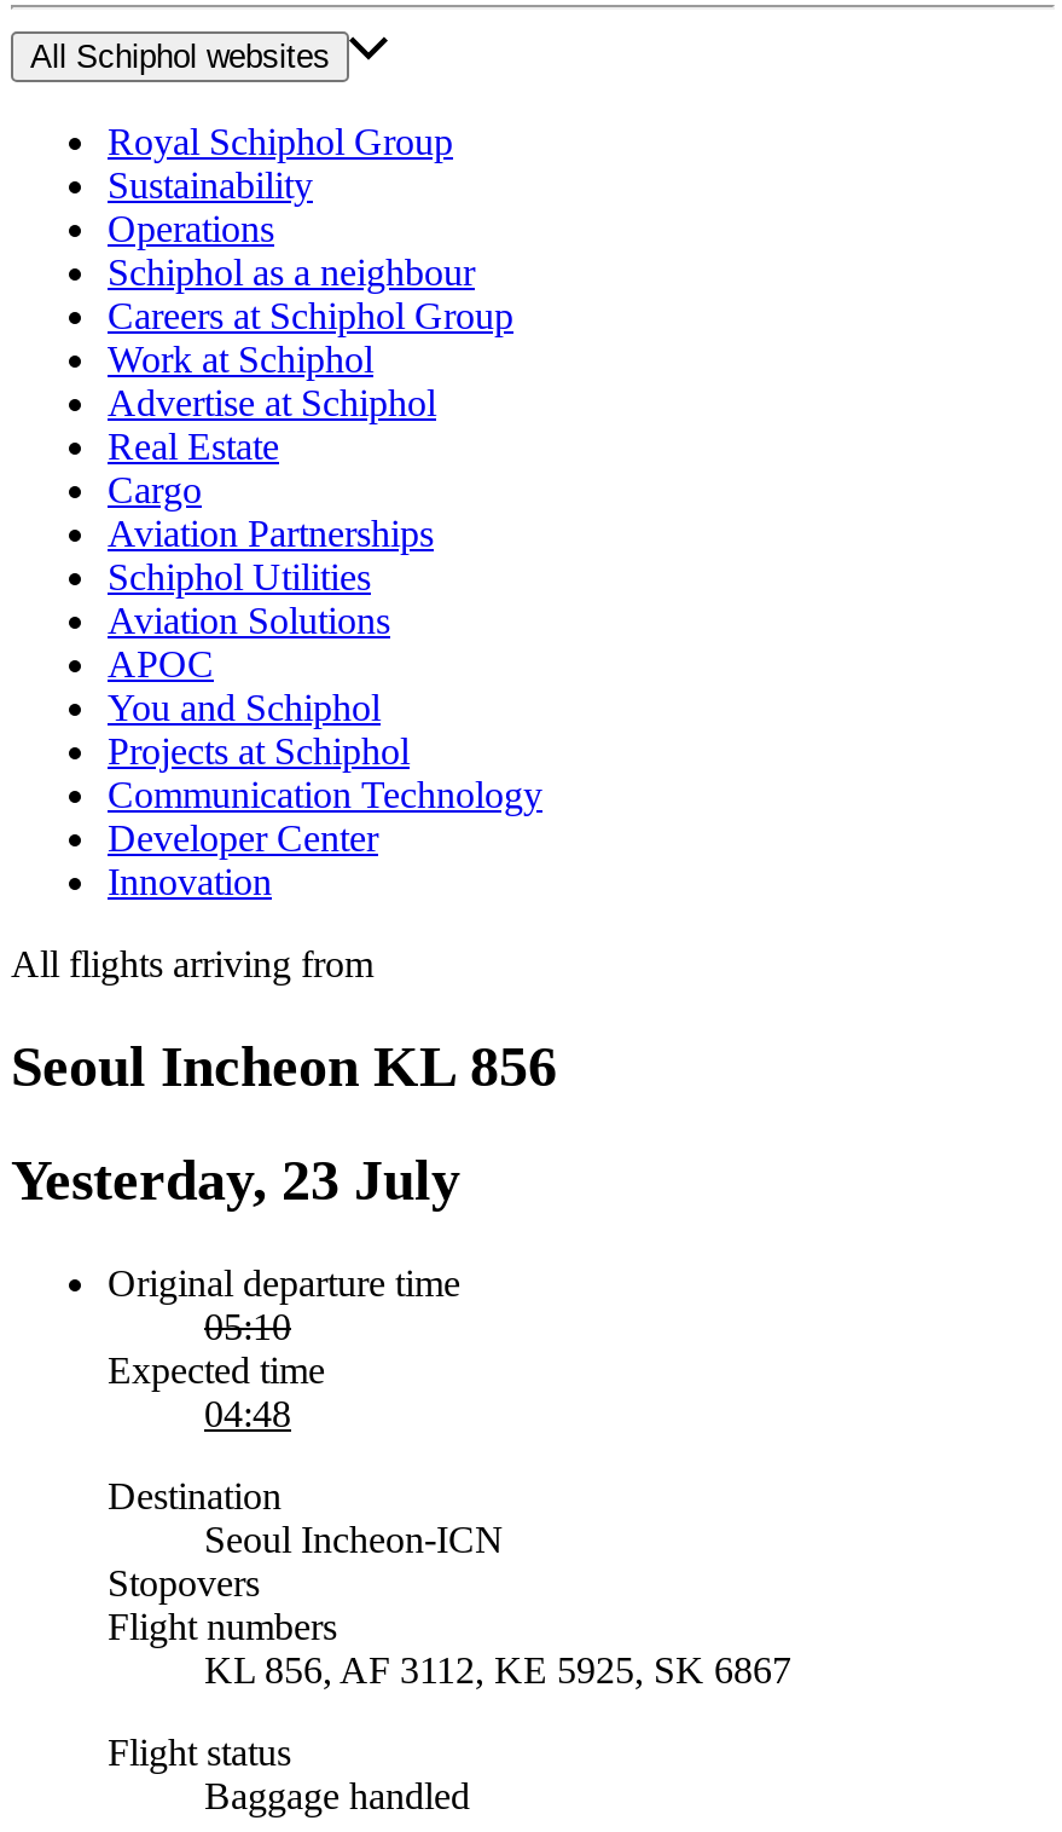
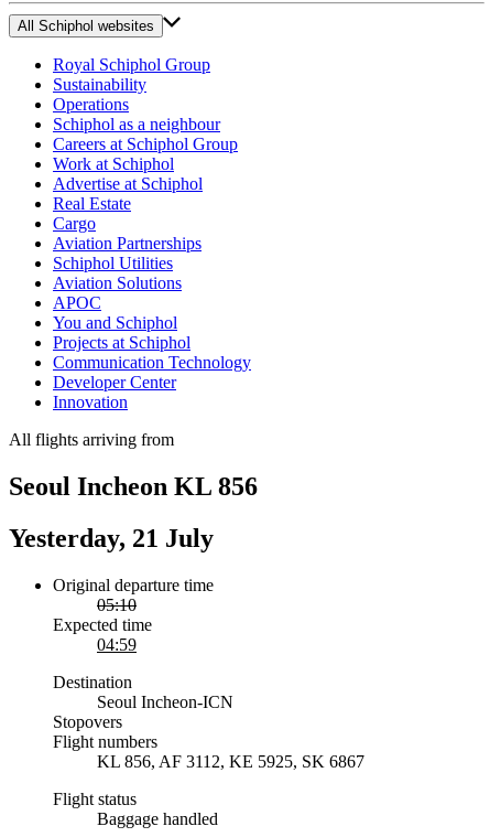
[11,1148,460,1211] Yesterday, 23 July -> [9,524,214,552] Yesterday, 21 July
[204,1392,291,1433] 04:48 -> [97,635,137,654] 04:59

